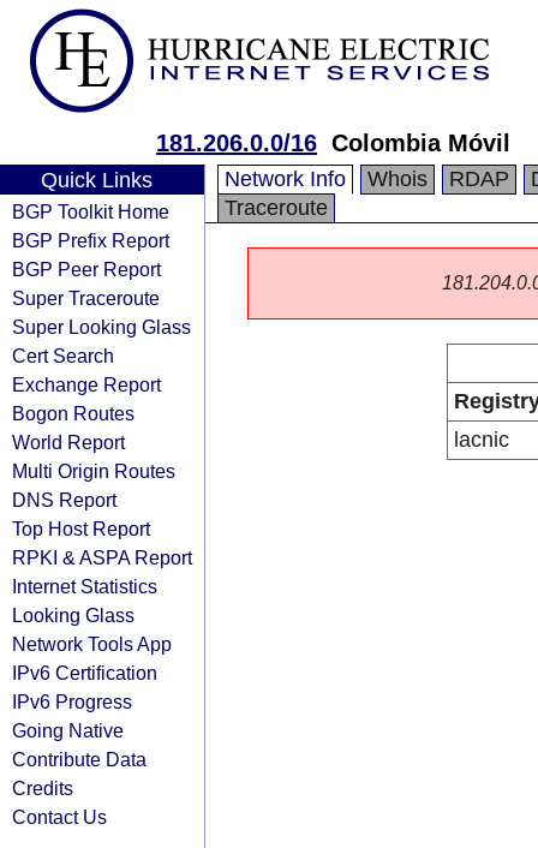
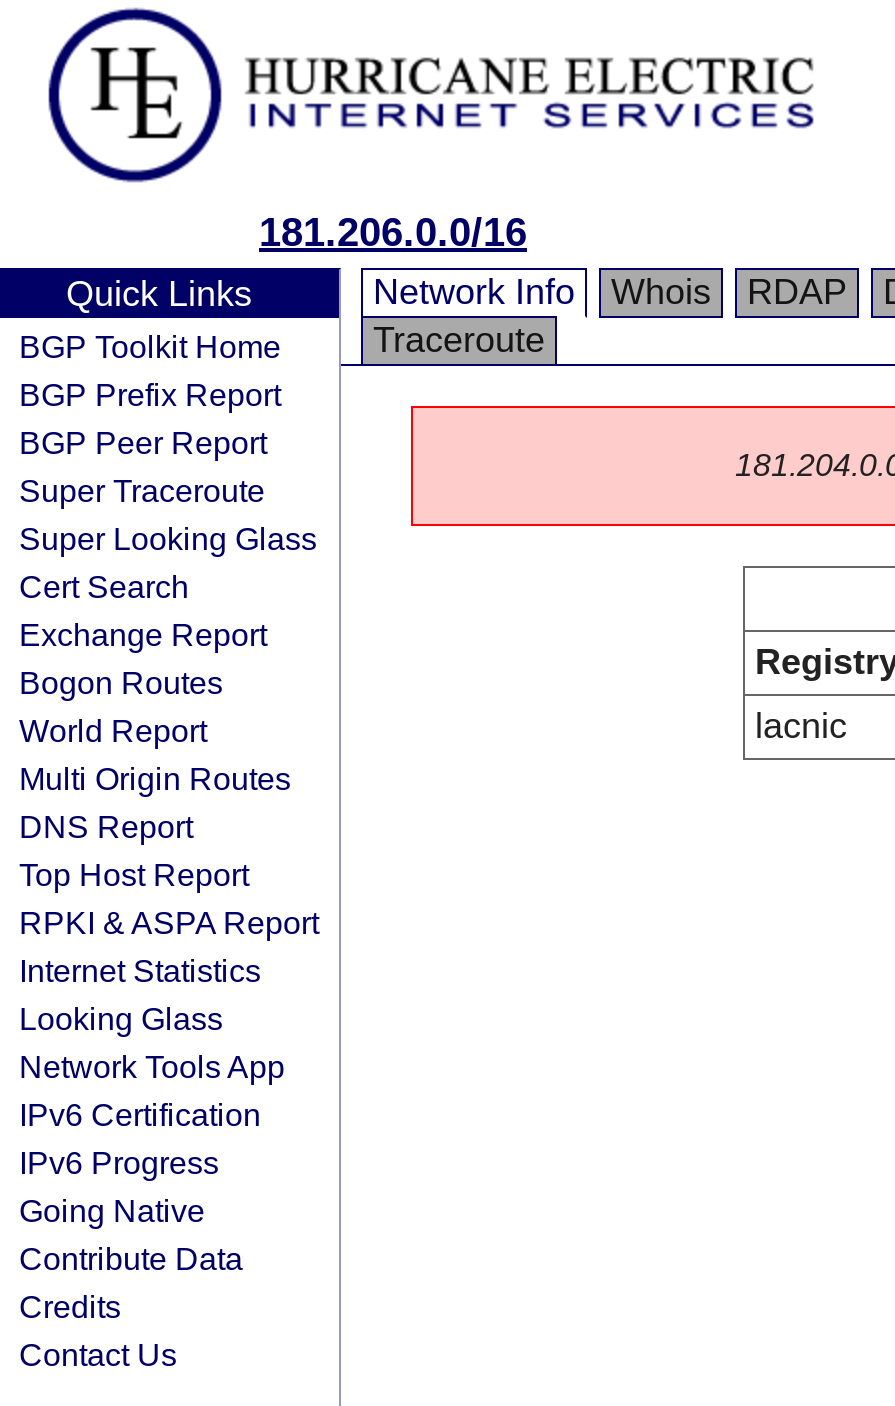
[156,130,510,156] 181.206.0.0/16 Colombia Móvil -> [259,210,527,254] 181.206.0.0/16

